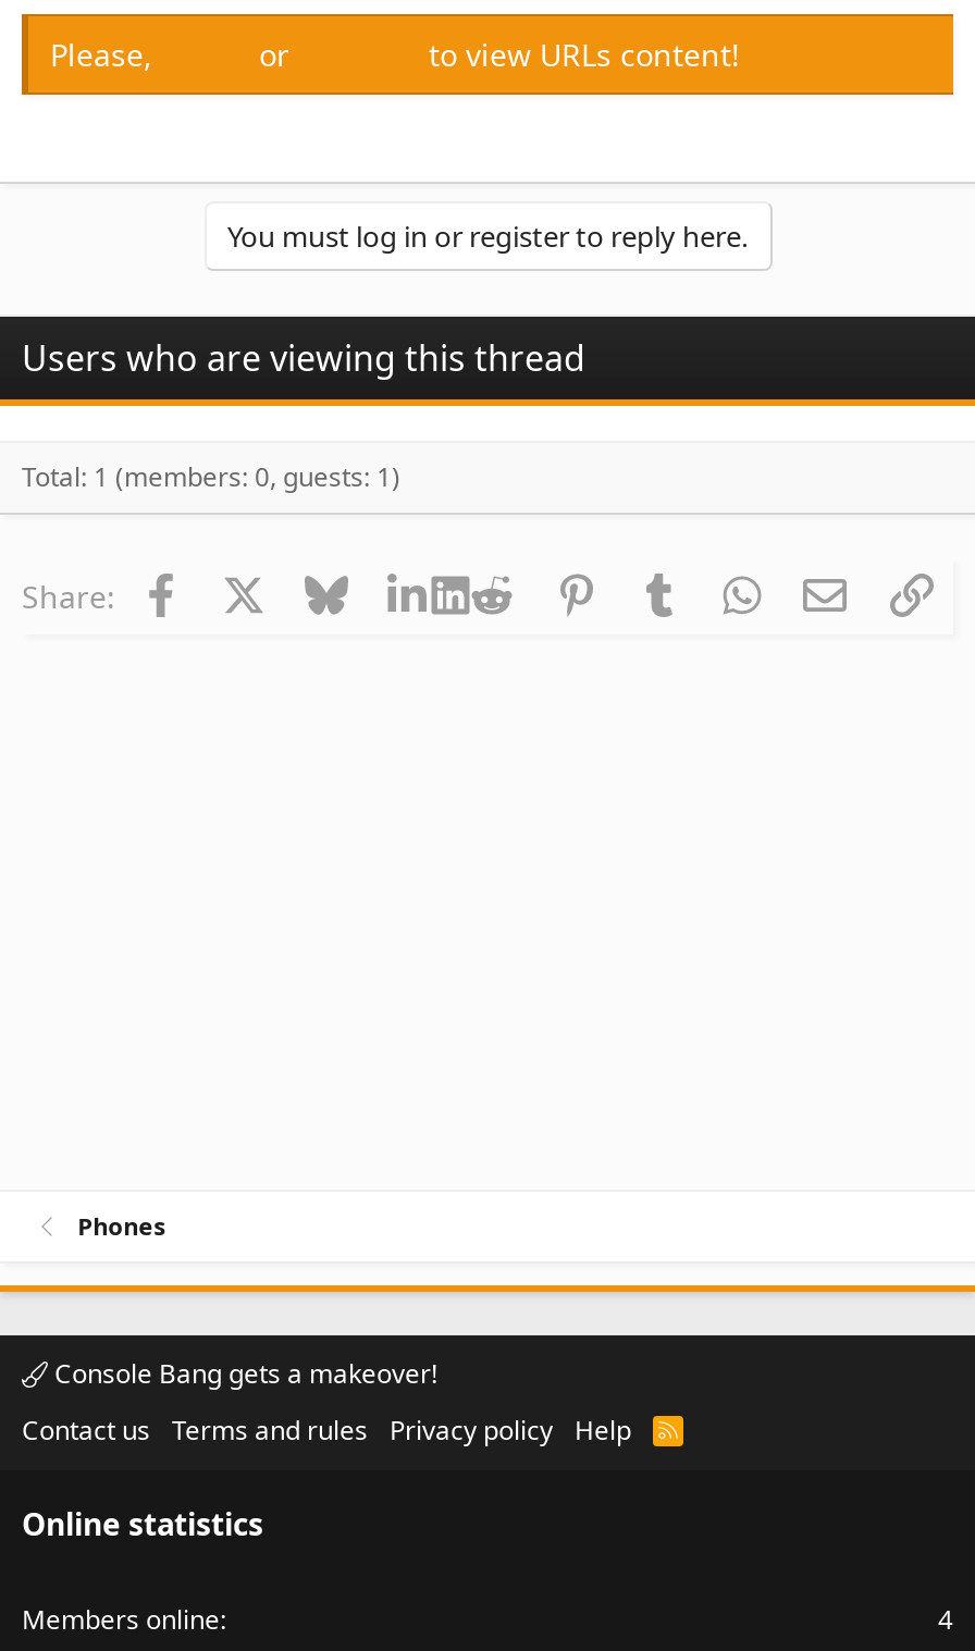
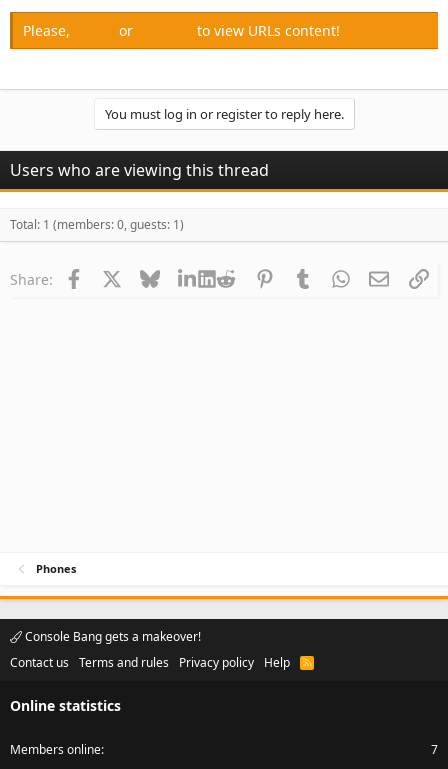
[938,1601,953,1638] 4 -> [431,741,438,758] 7

